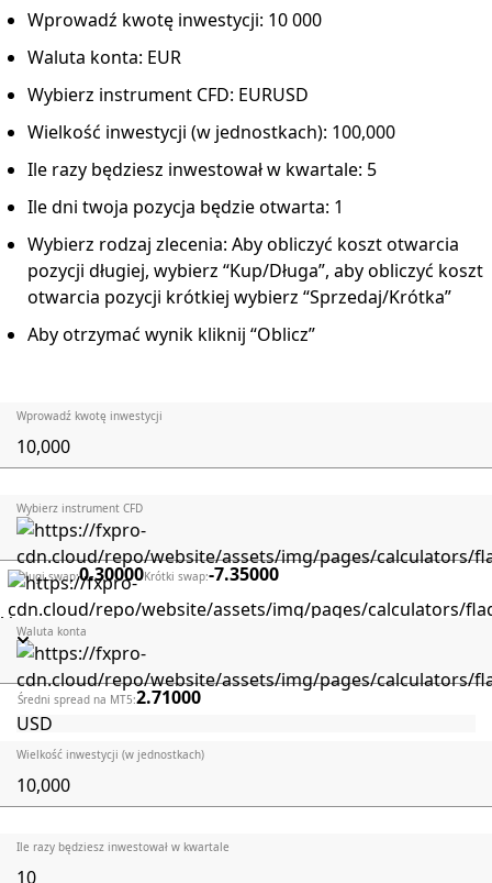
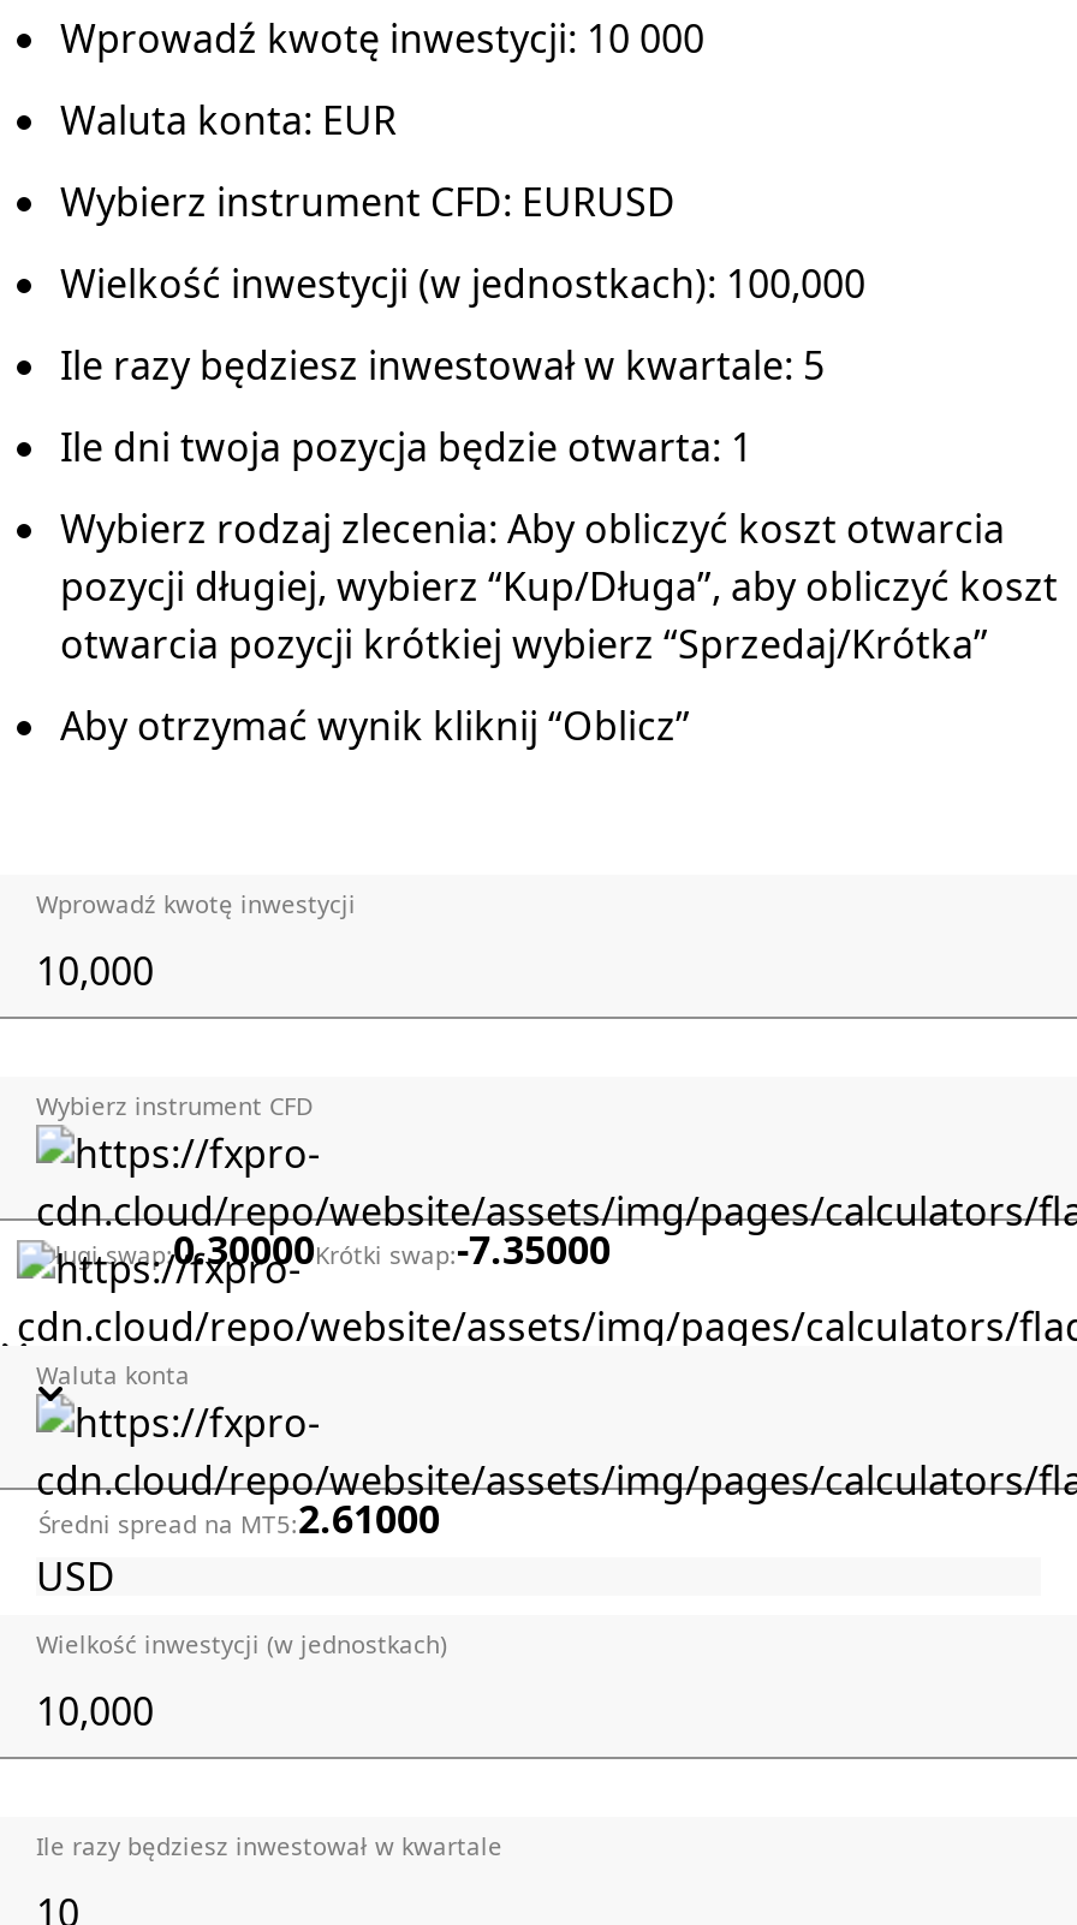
[18,685,201,709] Średni spread na MT5:2.71000 -> [38,1492,440,1545] Średni spread na MT5:2.61000

